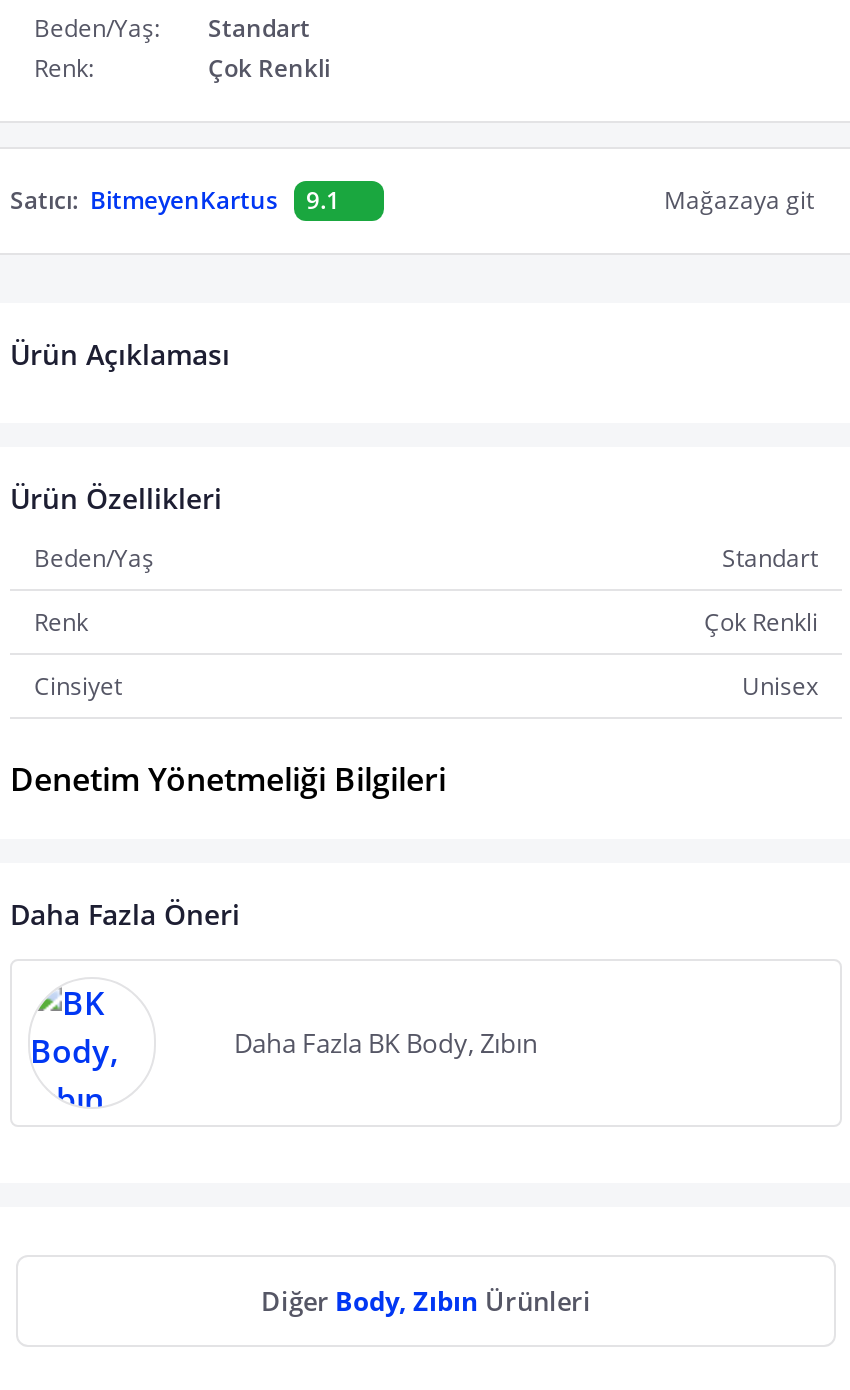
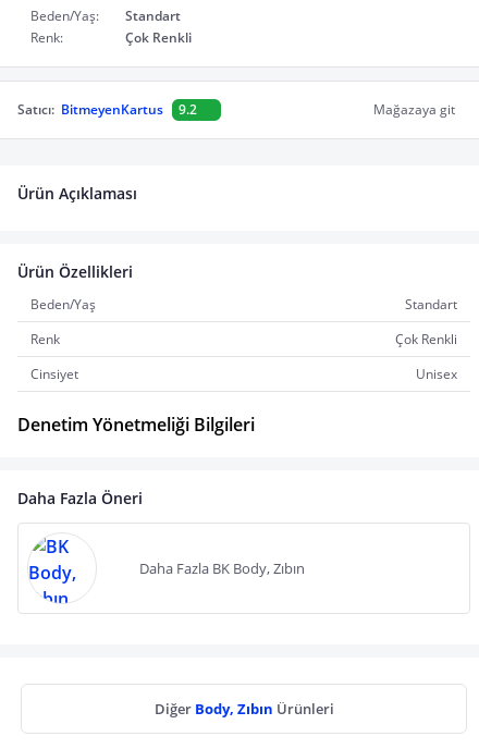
[10,183,340,217] Satıcı: BitmeyenKartus 9.1 -> [17,100,197,119] Satıcı: BitmeyenKartus 9.2

